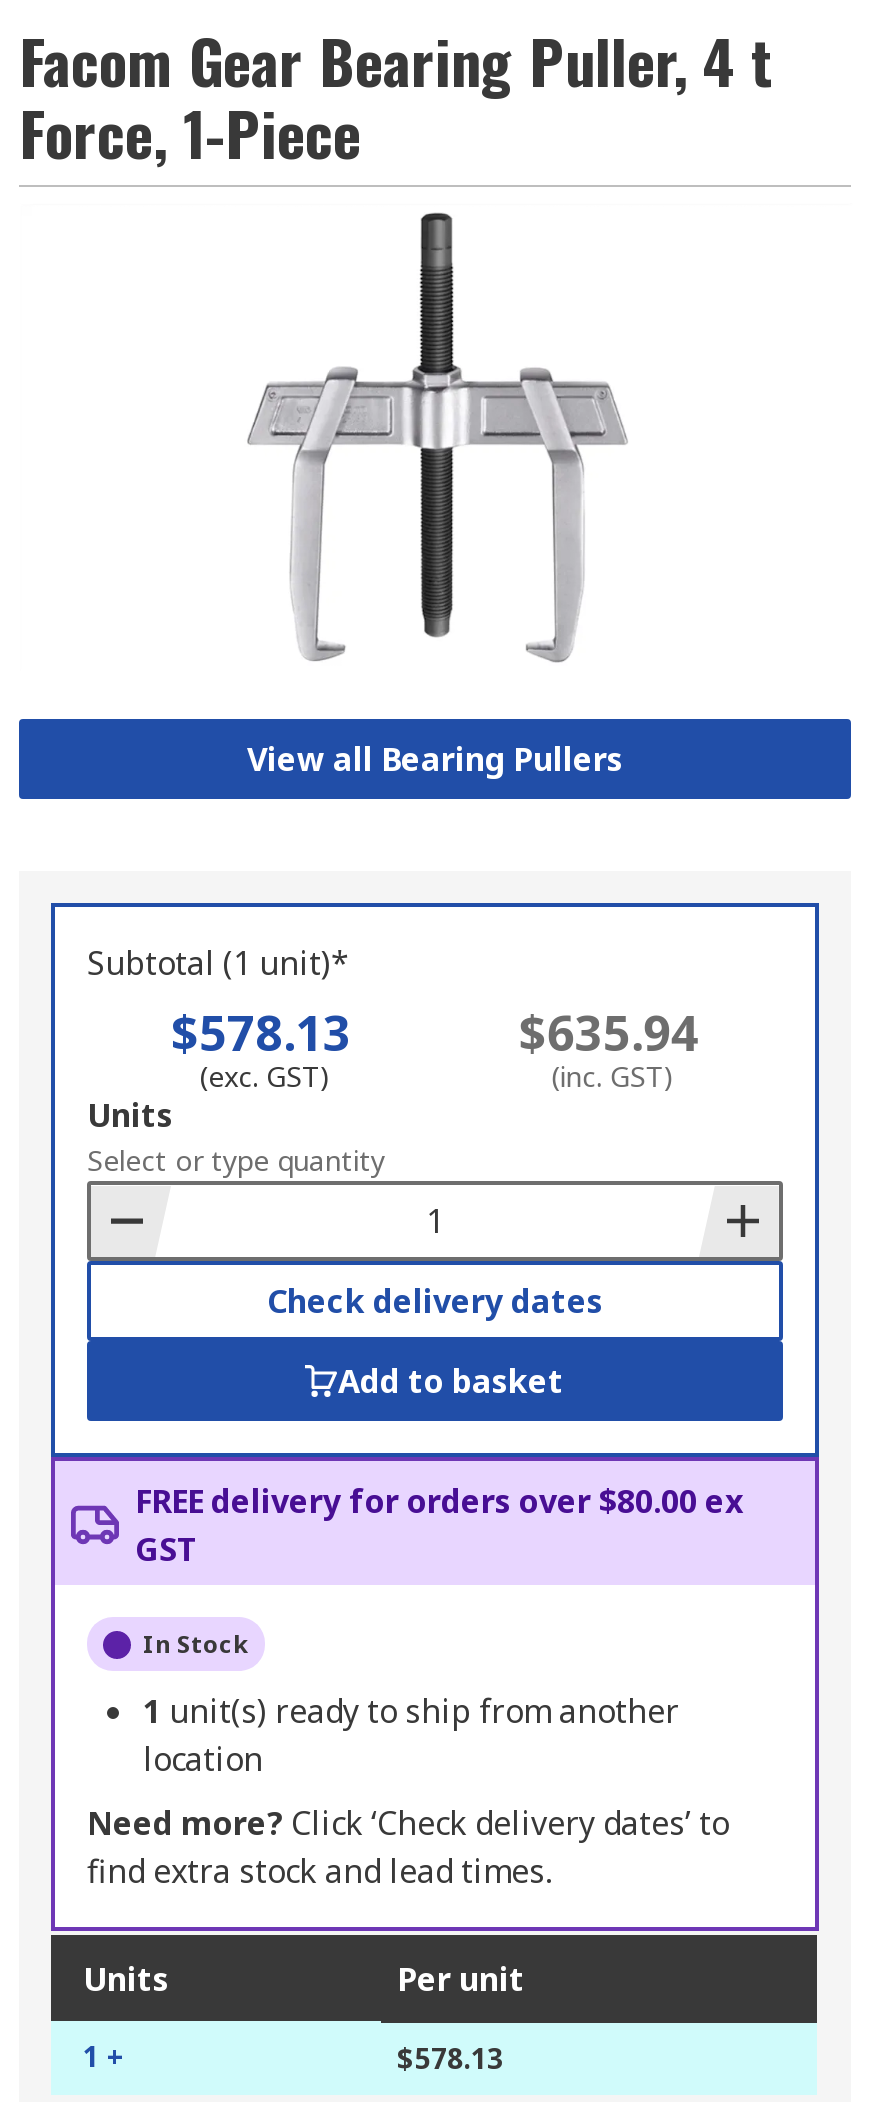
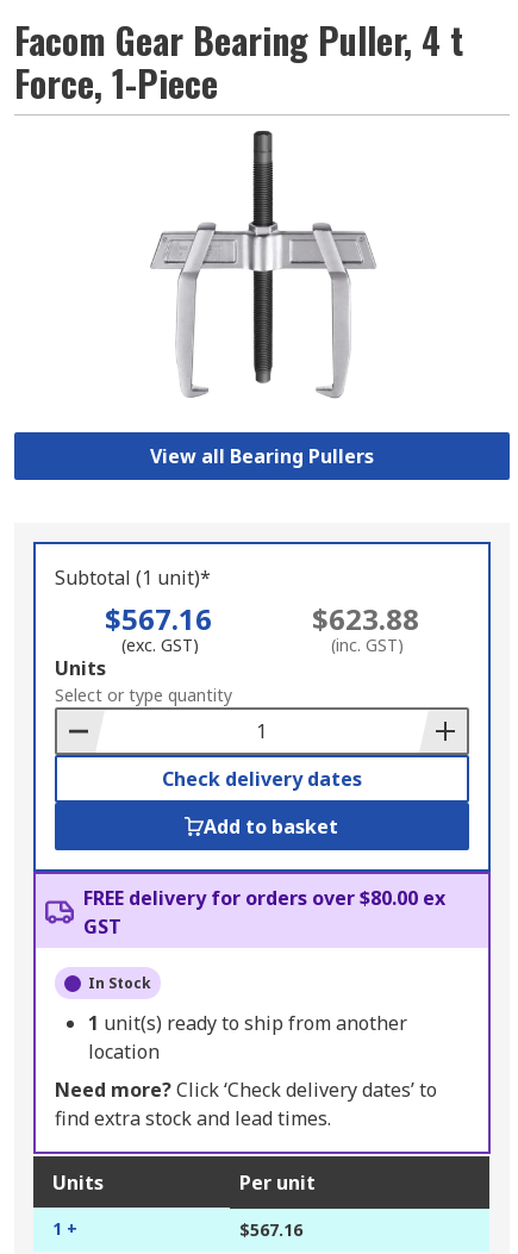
[171,1000,351,1066] $578.13 -> [105,600,212,639] $567.16
[519,1000,699,1066] $635.94 -> [312,600,419,639] $623.88
[397,2040,503,2078] $578.13 -> [239,1219,302,1241] $567.16

